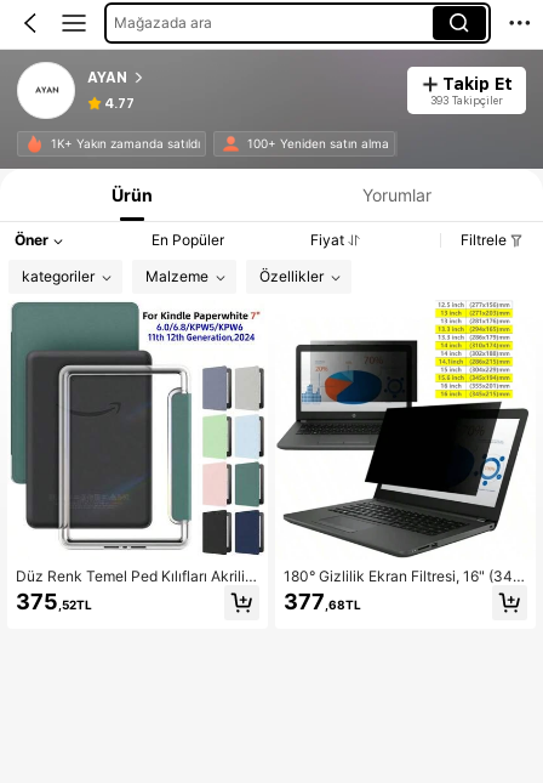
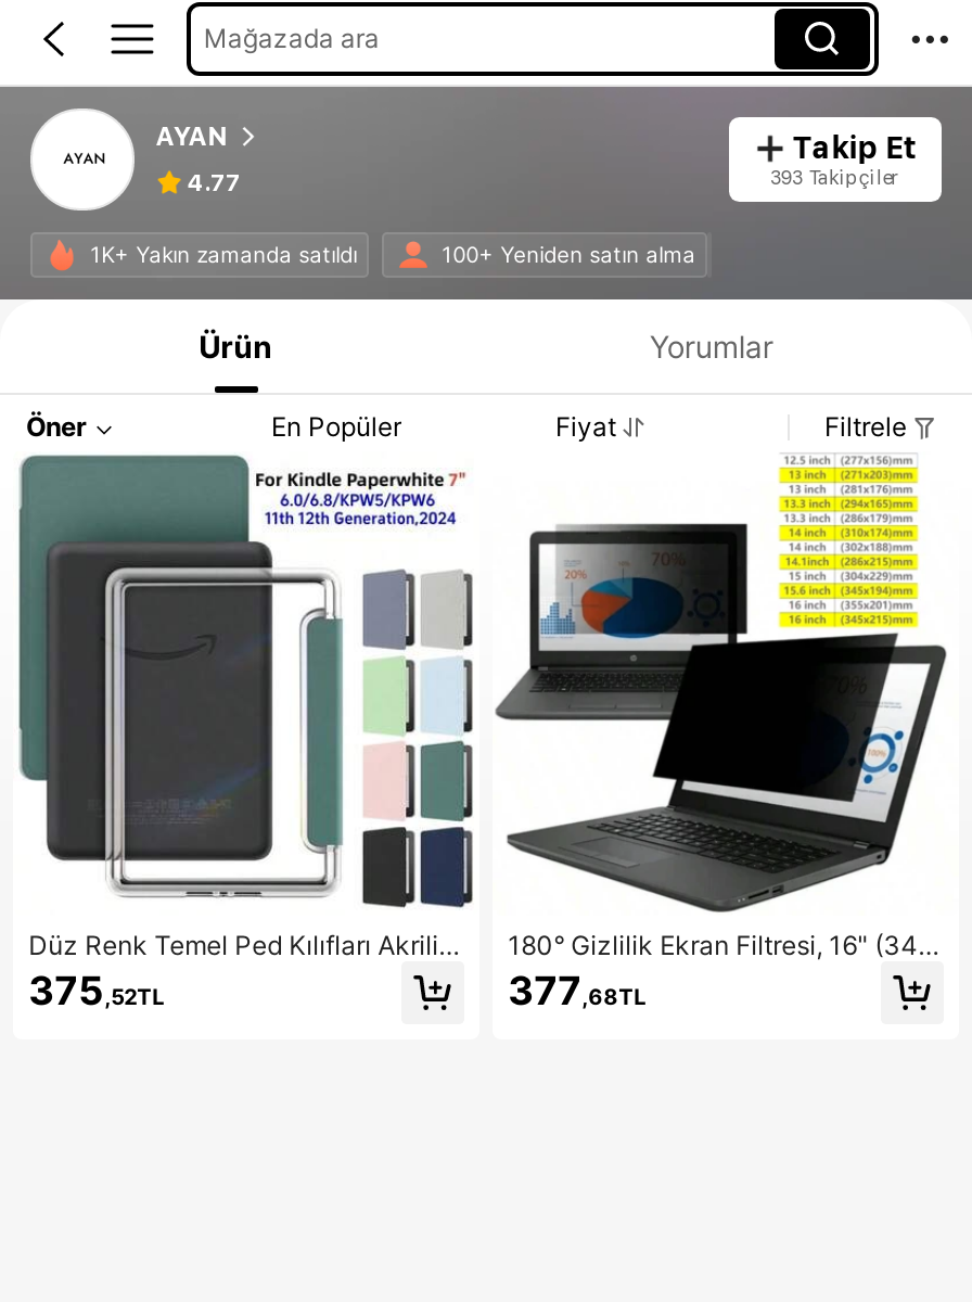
[22,267,324,285] kategoriler | Malzeme | Özellikler -> none

